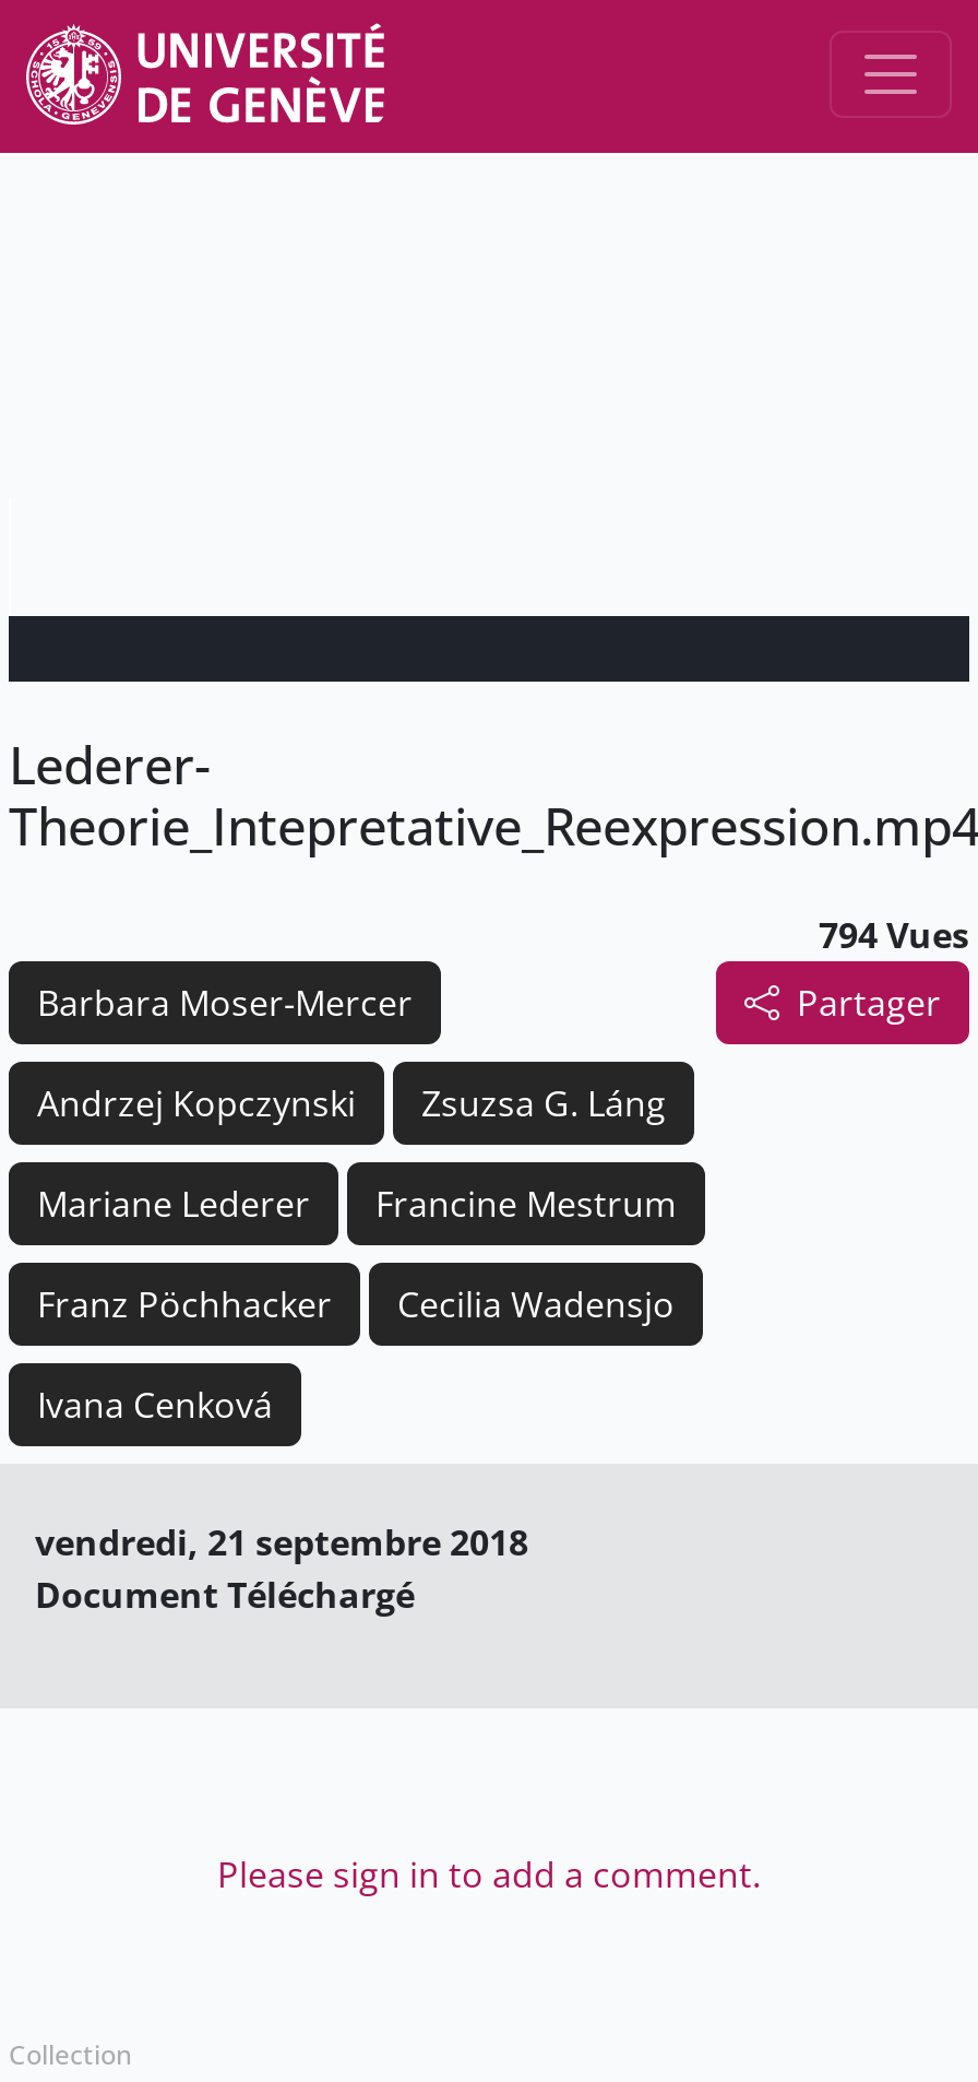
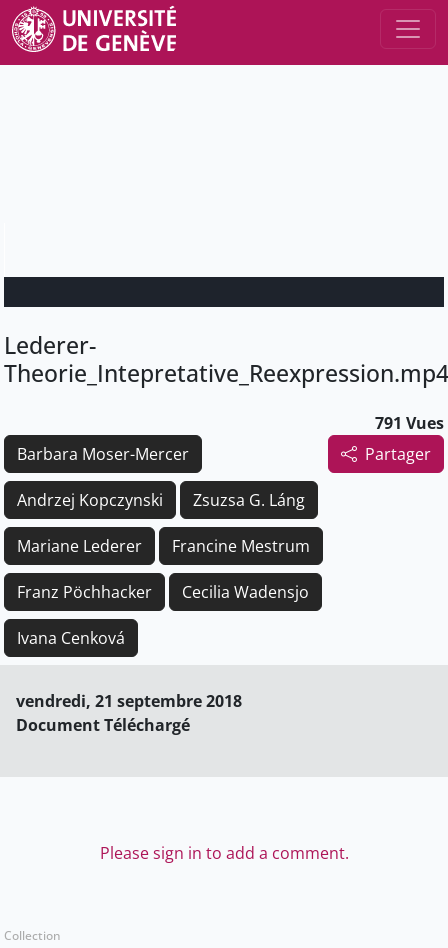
[819,911,969,960] 794 Vues -> [375,412,444,434] 791 Vues

